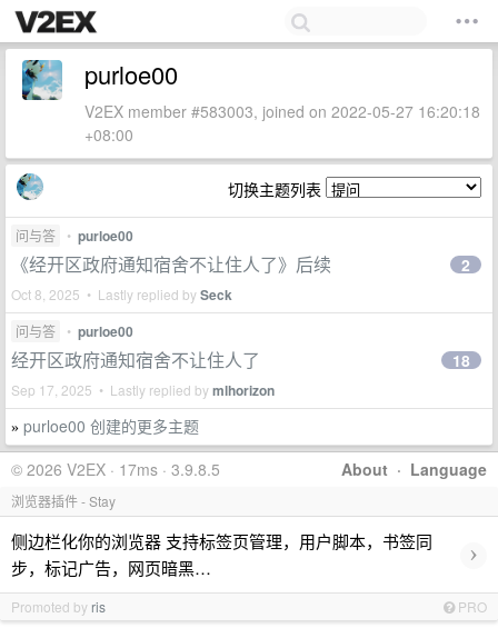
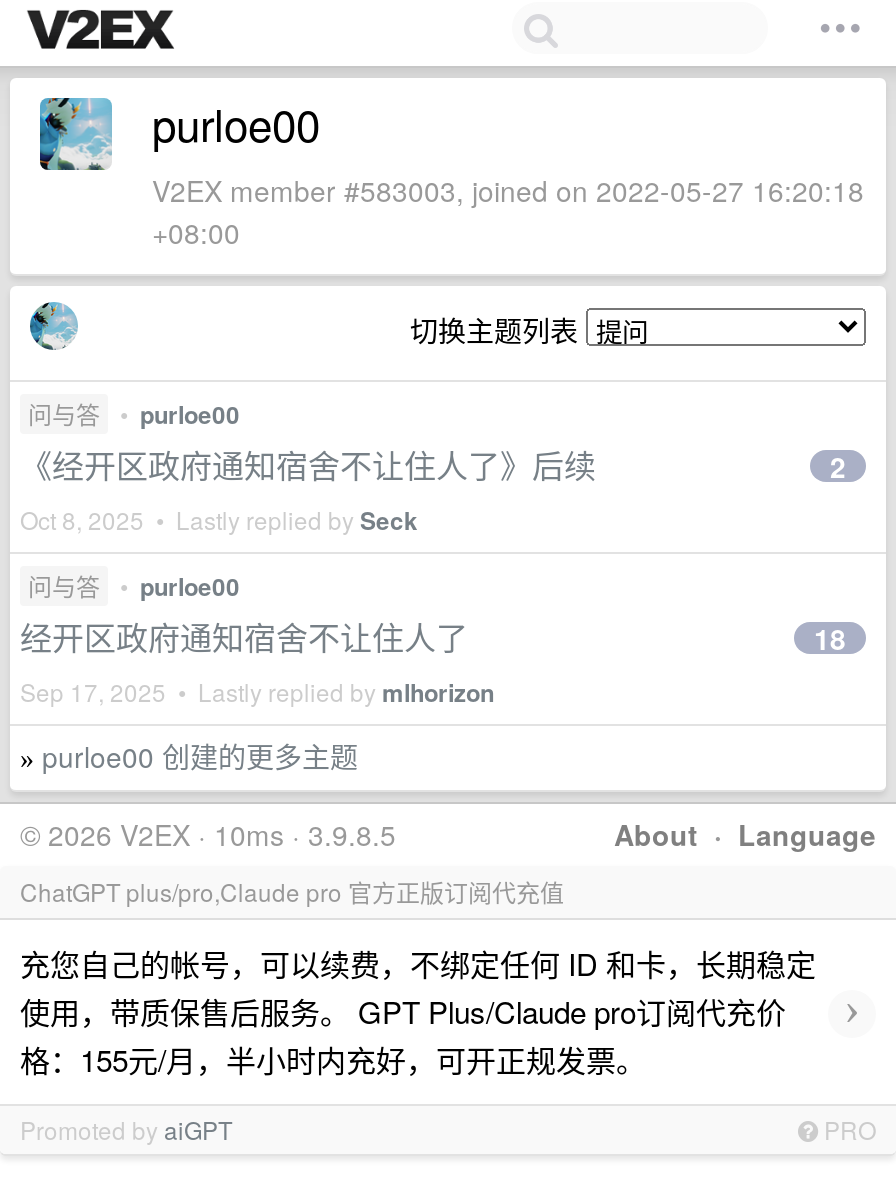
[11,458,220,480] © 2026 V2EX · 17ms · 3.9.8.5 -> [20,814,396,854] © 2026 V2EX · 10ms · 3.9.8.5
[11,491,116,510] 浏览器插件 - Stay -> [20,874,564,908] ChatGPT plus/pro,Claude pro 官方正版订阅代充值
[11,529,432,579] 侧边栏化你的浏览器 支持标签页管理，用户脚本，书签同 | 步，标记广告，网页暗黑… -> [20,942,816,1080] 充您自己的帐号，可以续费，不绑定任何 ID 和卡，长期稳定 | 使用，带质保售后服务。 GPT Plus/Claude pro订阅代充价 | 格：155元/月，半小时内充好，可开正规发票。
[11,597,106,616] Promoted by ris -> [20,1112,232,1146] Promoted by aiGPT

